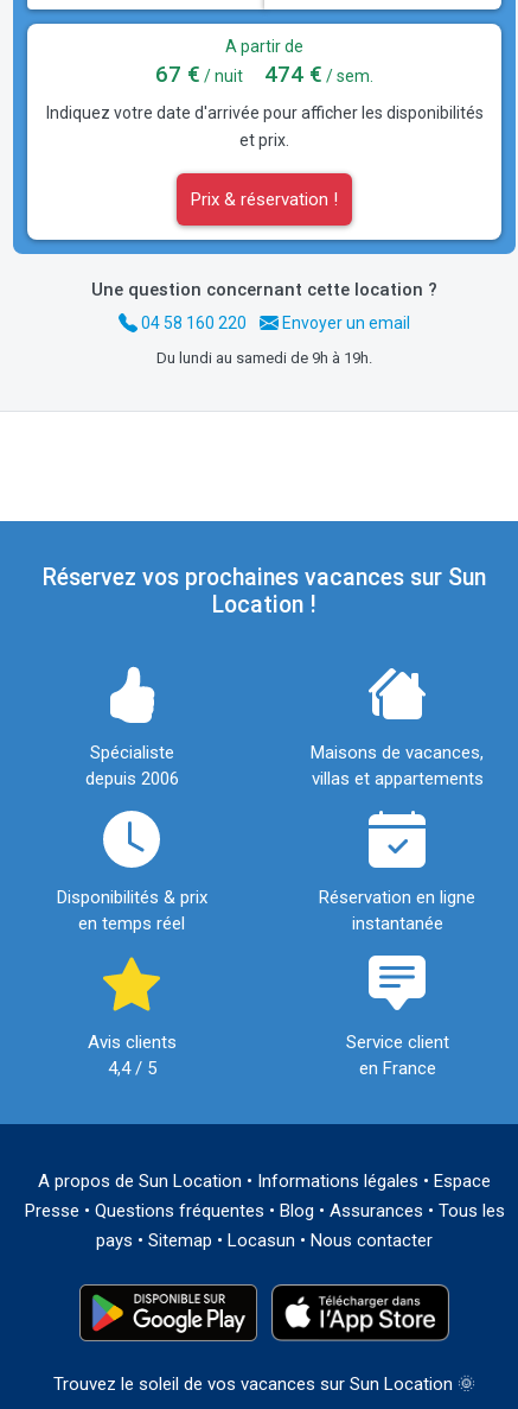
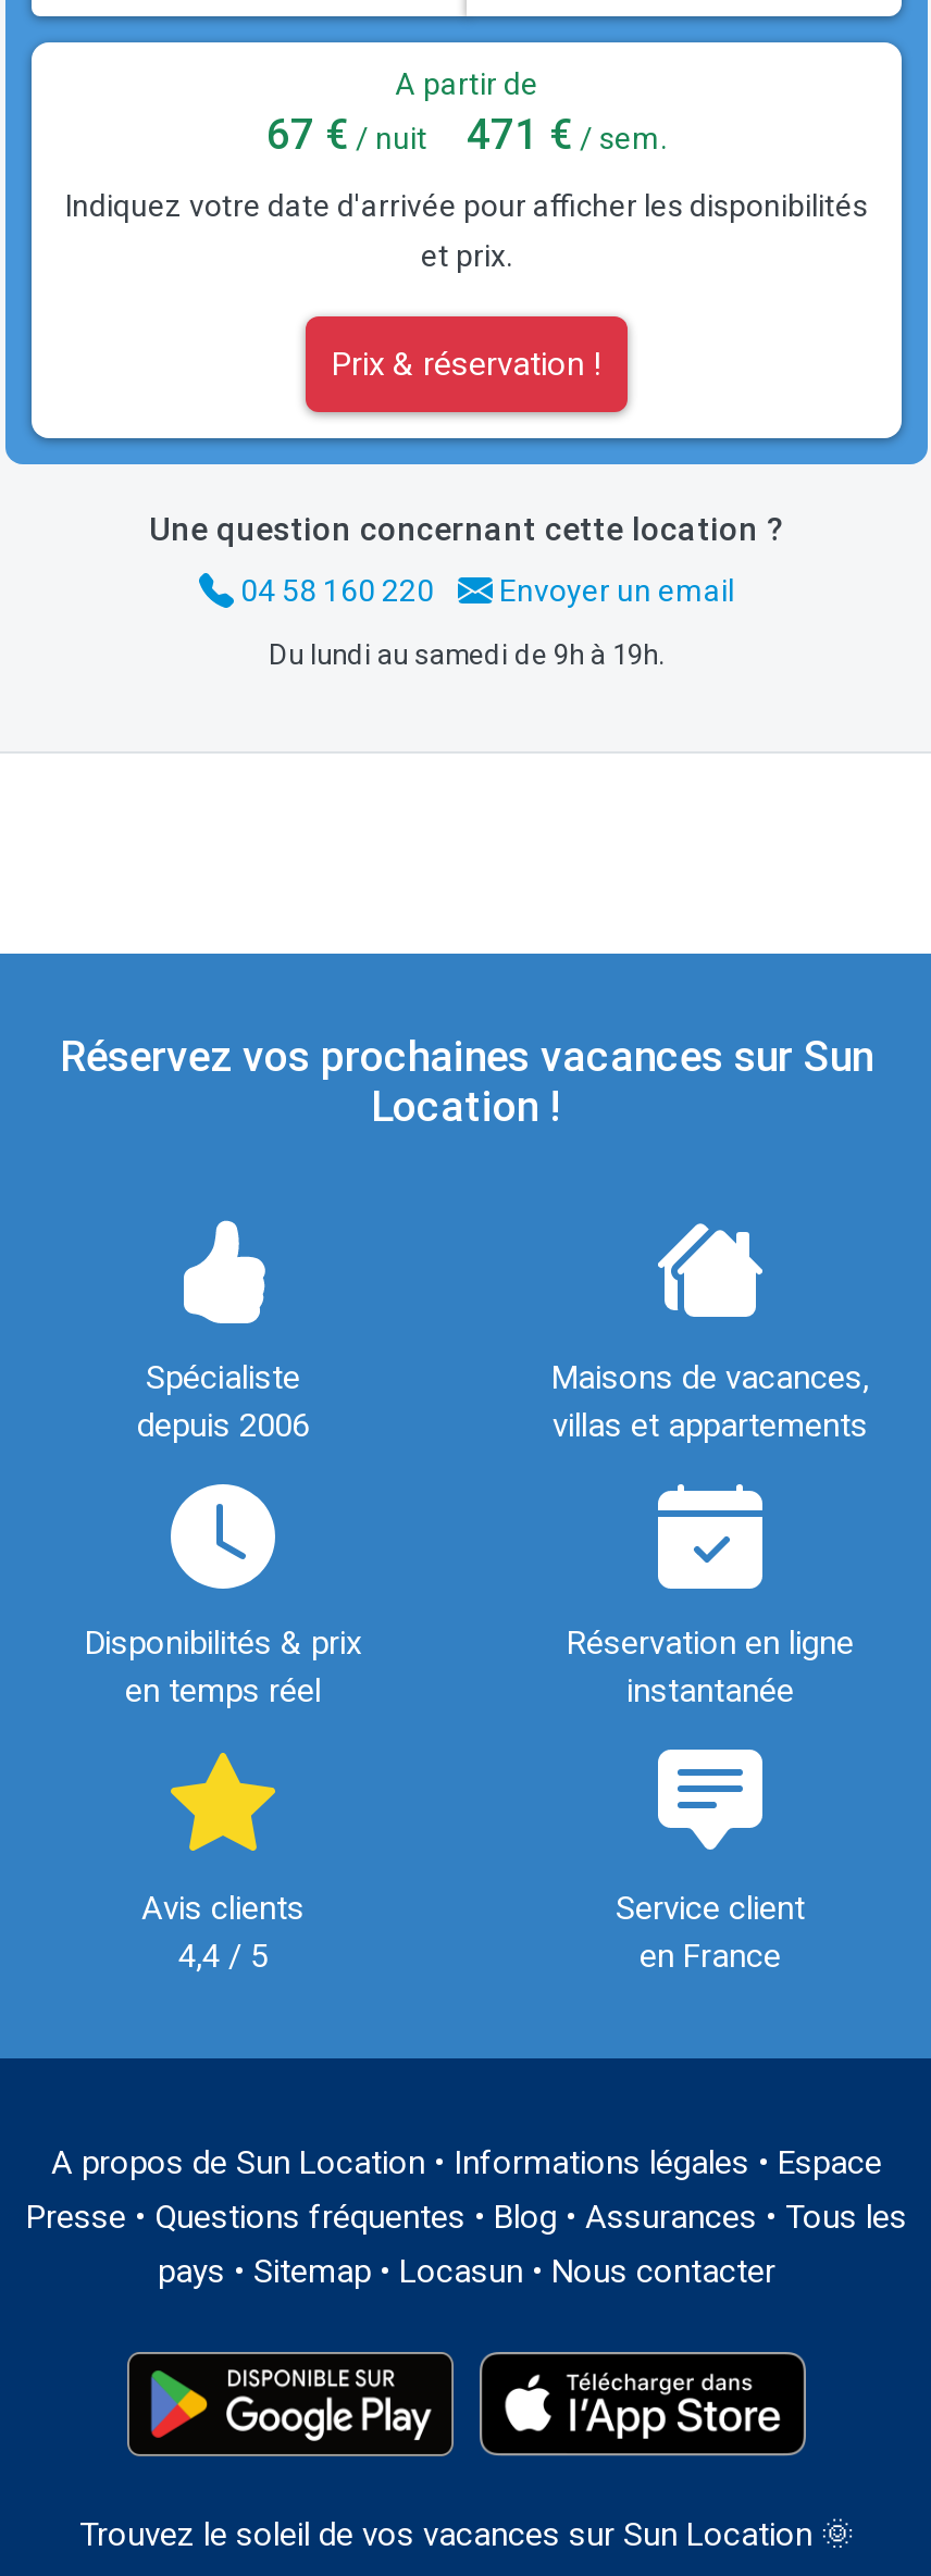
[155,60,373,88] 67 €/ nuit 474 €/ sem. -> [266,110,667,160] 67 €/ nuit 471 €/ sem.

